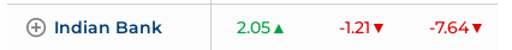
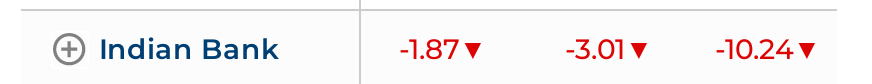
[237,16,270,38] 2.05 -> [399,31,459,67] -1.87
[339,16,370,38] -1.21 -> [565,31,625,67] -3.01
[429,16,469,38] -7.64 -> [715,31,793,67] -10.24

